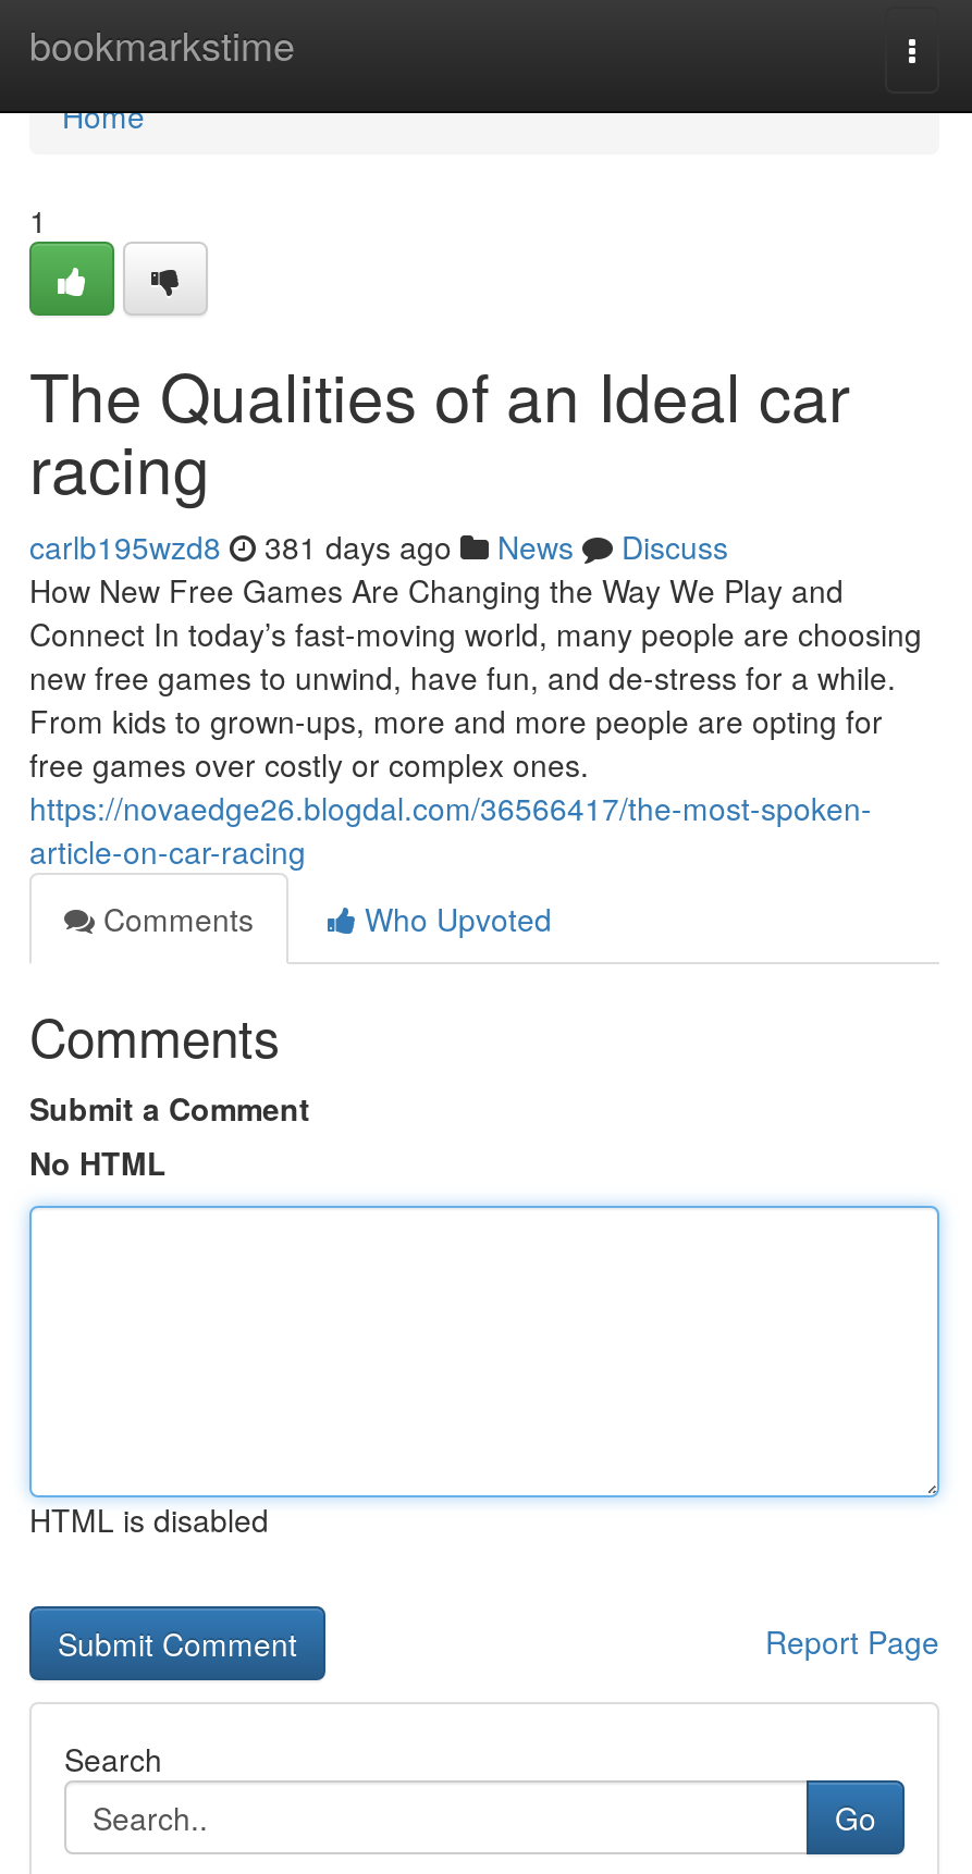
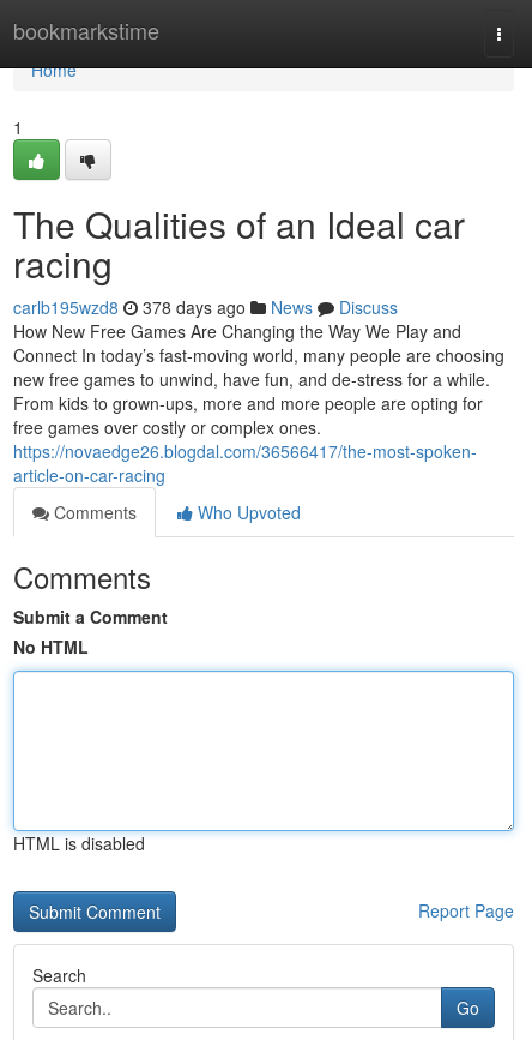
[29,525,728,568] carlb195wzd8 381 days ago News Discuss -> [13,295,398,319] carlb195wzd8 378 days ago News Discuss

